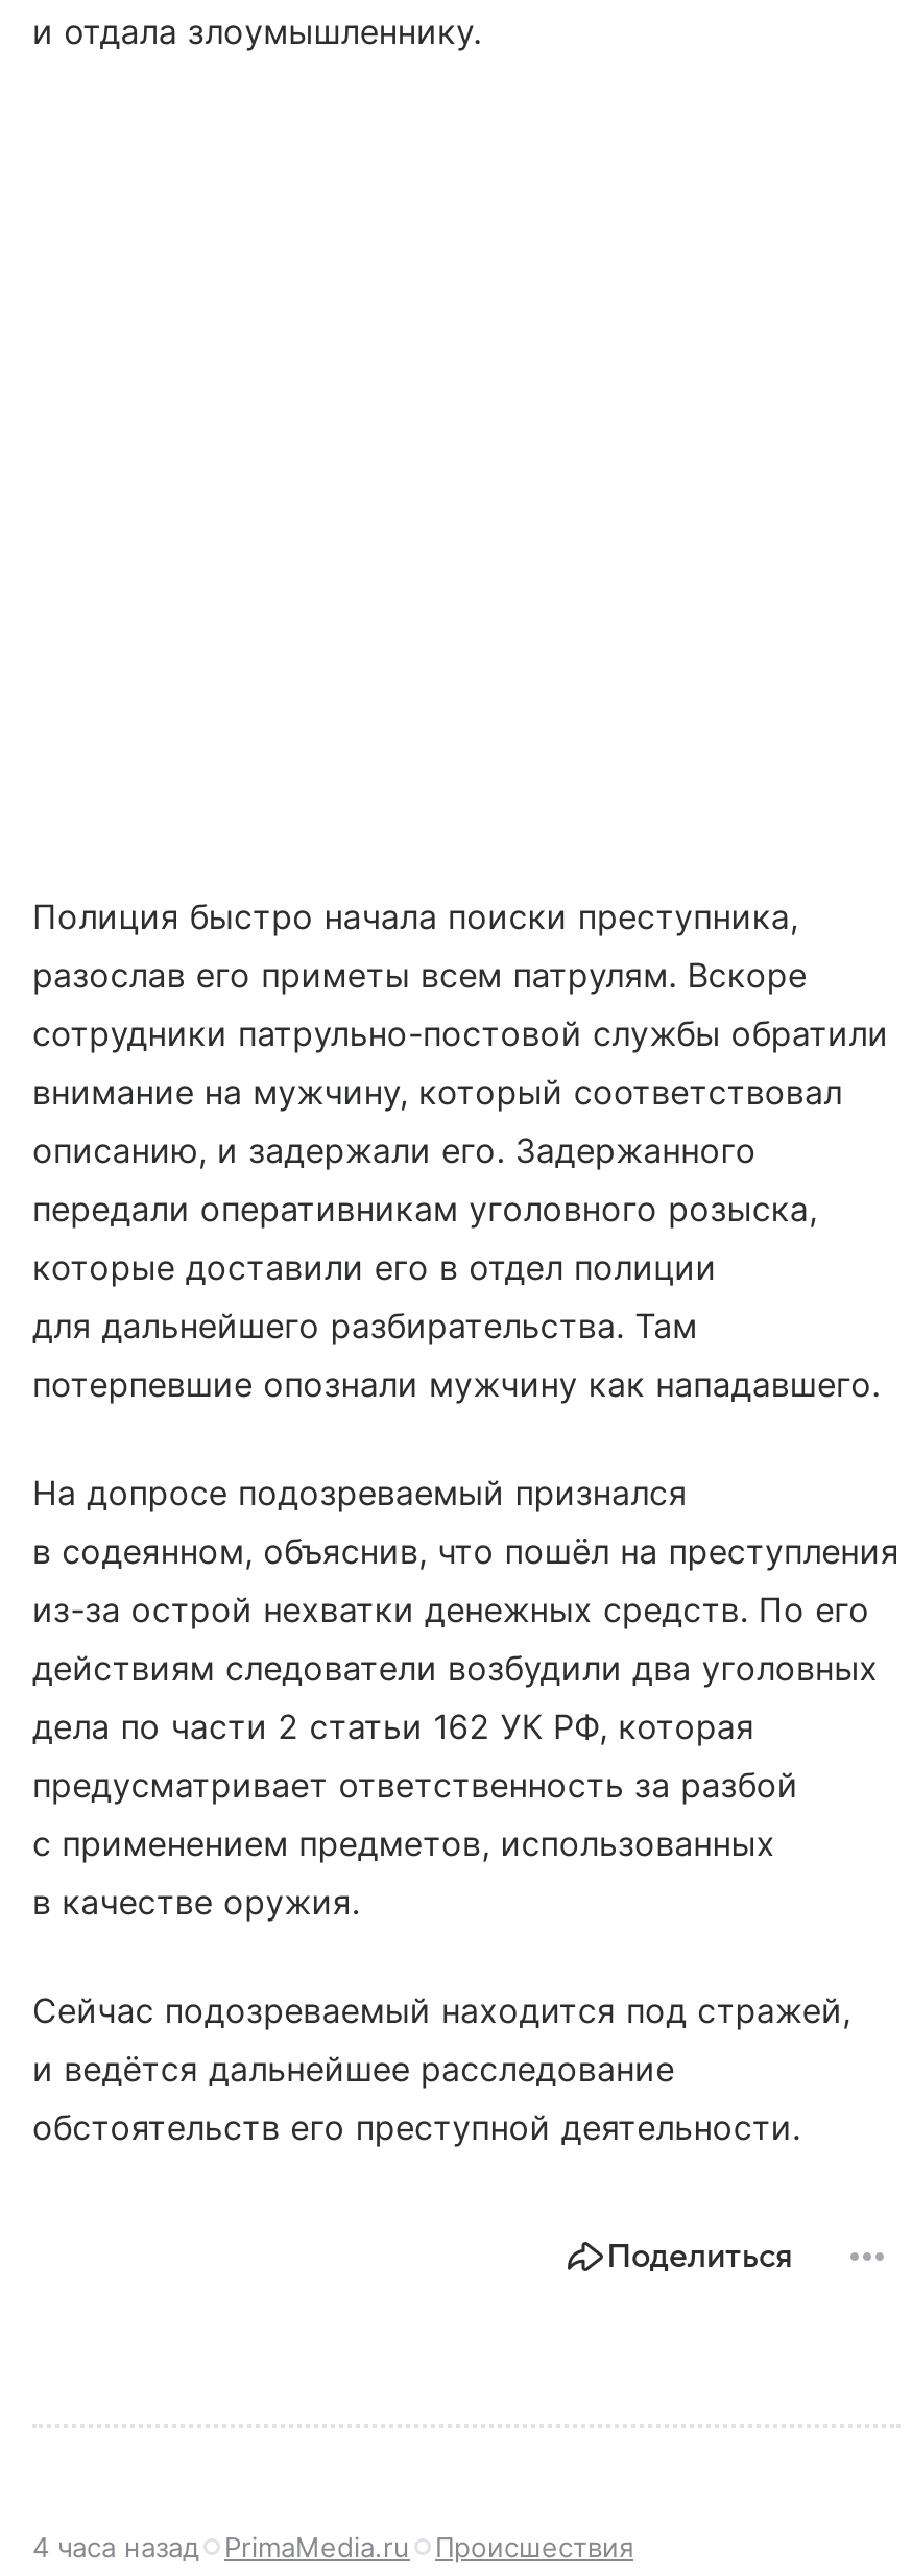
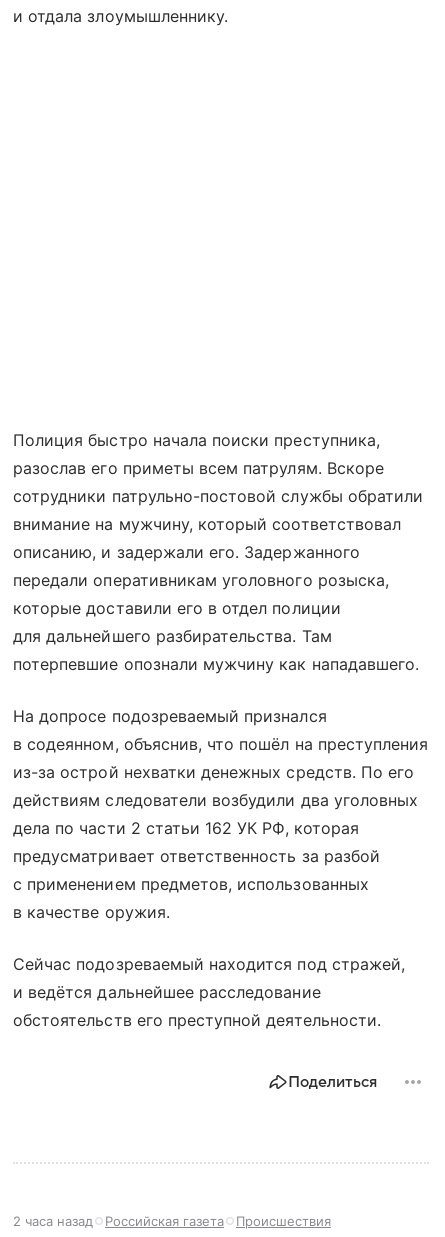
[32,2529,410,2563] 4 часа назад | PrimaMedia.ru -> [13,1213,224,1229] 2 часа назад | Российская газета

